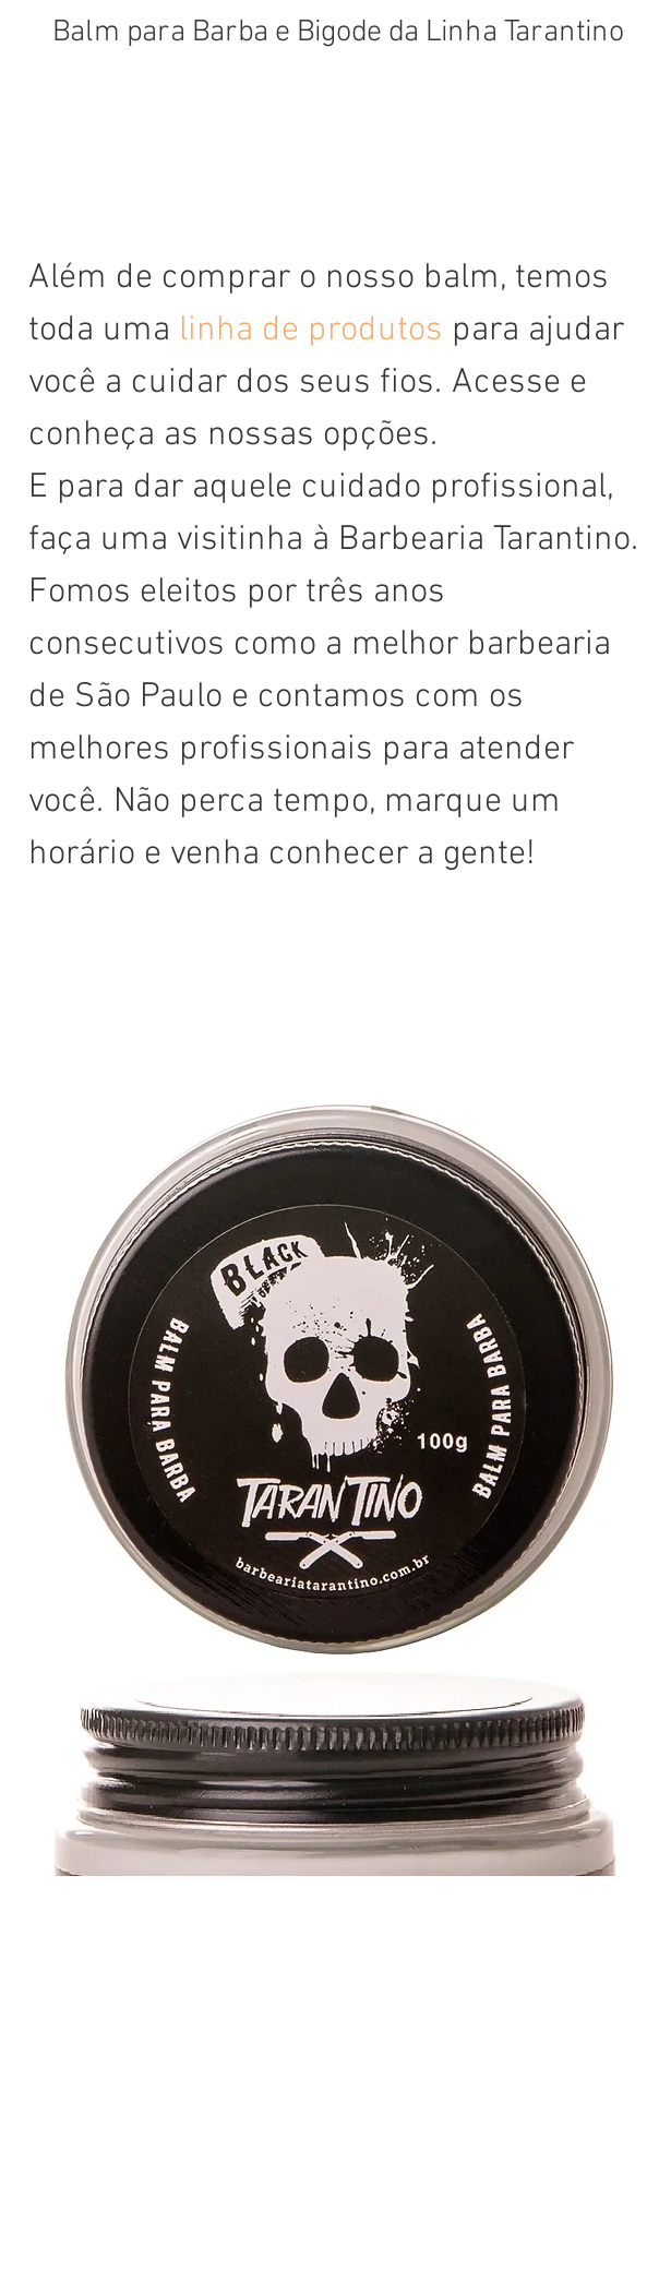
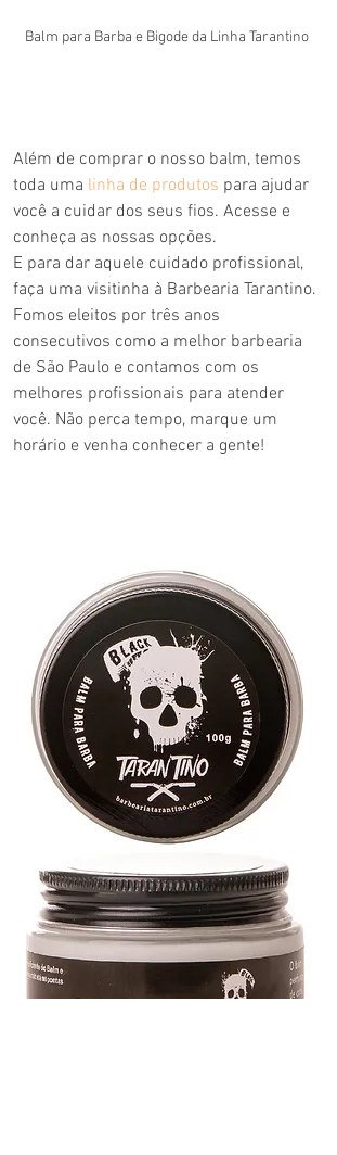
none -> [26,953,304,1000] [image]

